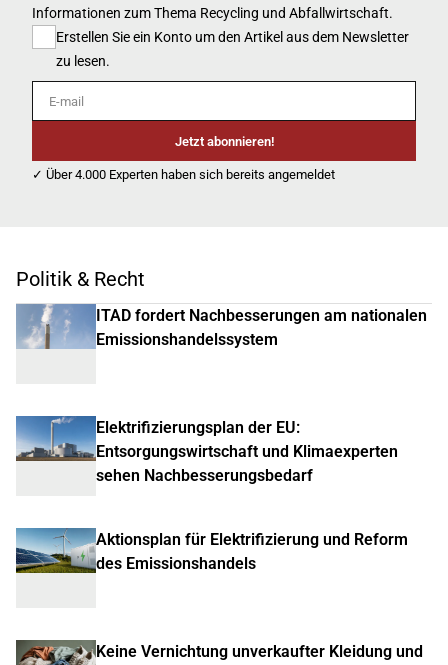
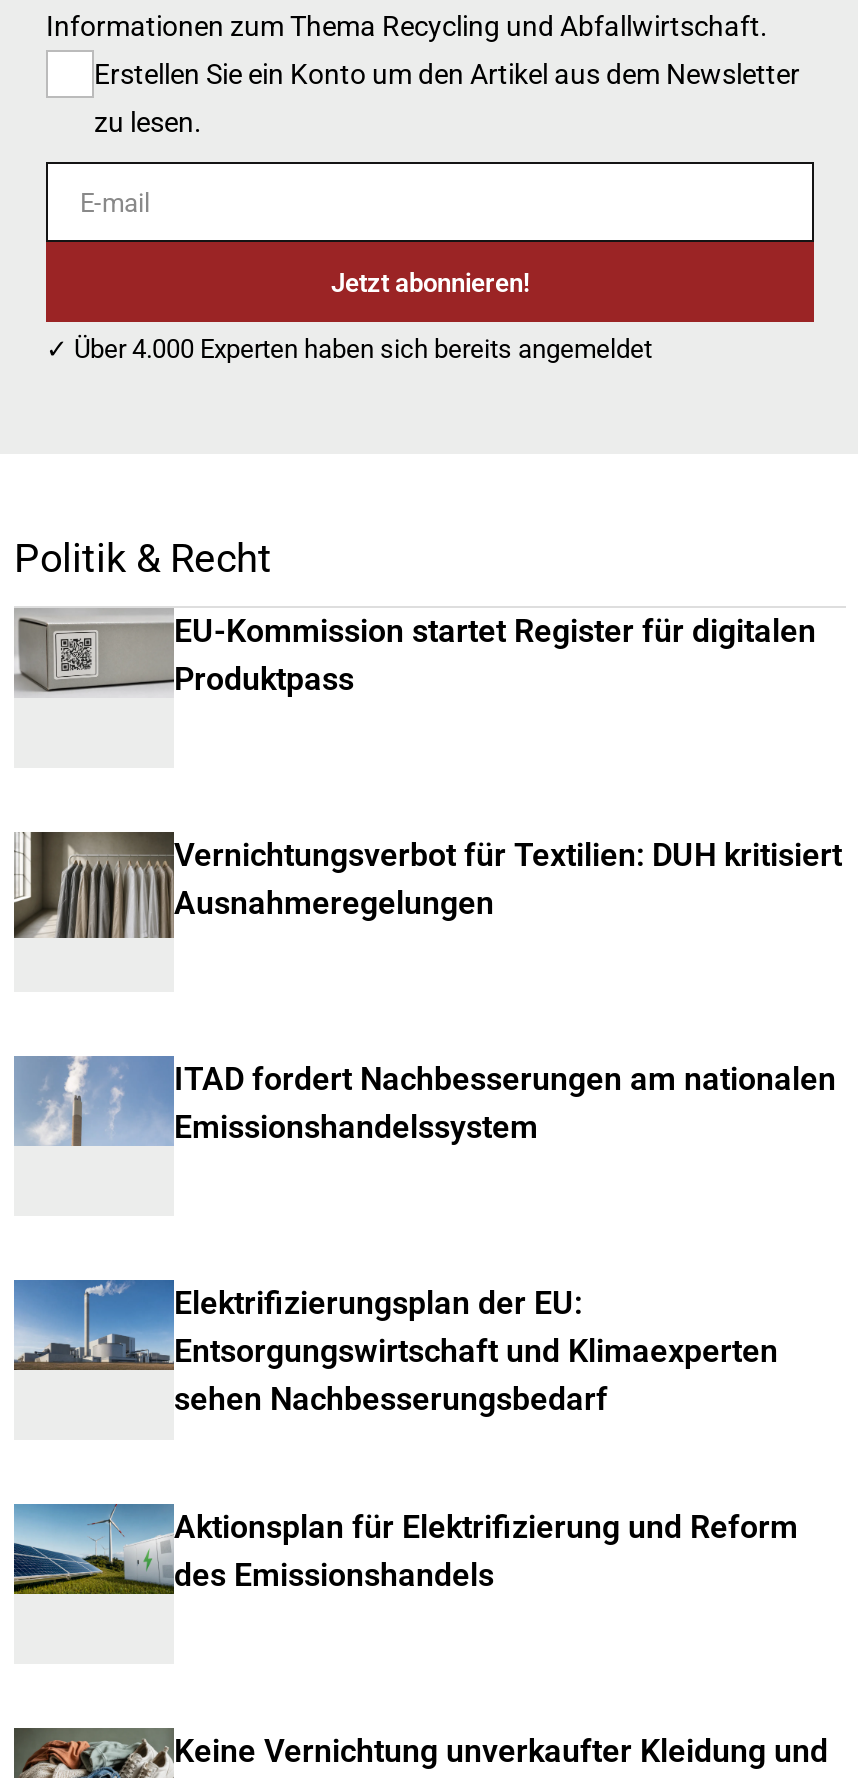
none -> [12,830,842,940] [image] | Vernichtungsverbot für Textilien: DUH kritisiert | Ausnahmeregelungen
none -> [14,608,816,698] [image] | EU-Kommission startet Register für digitalen | Produktpass

